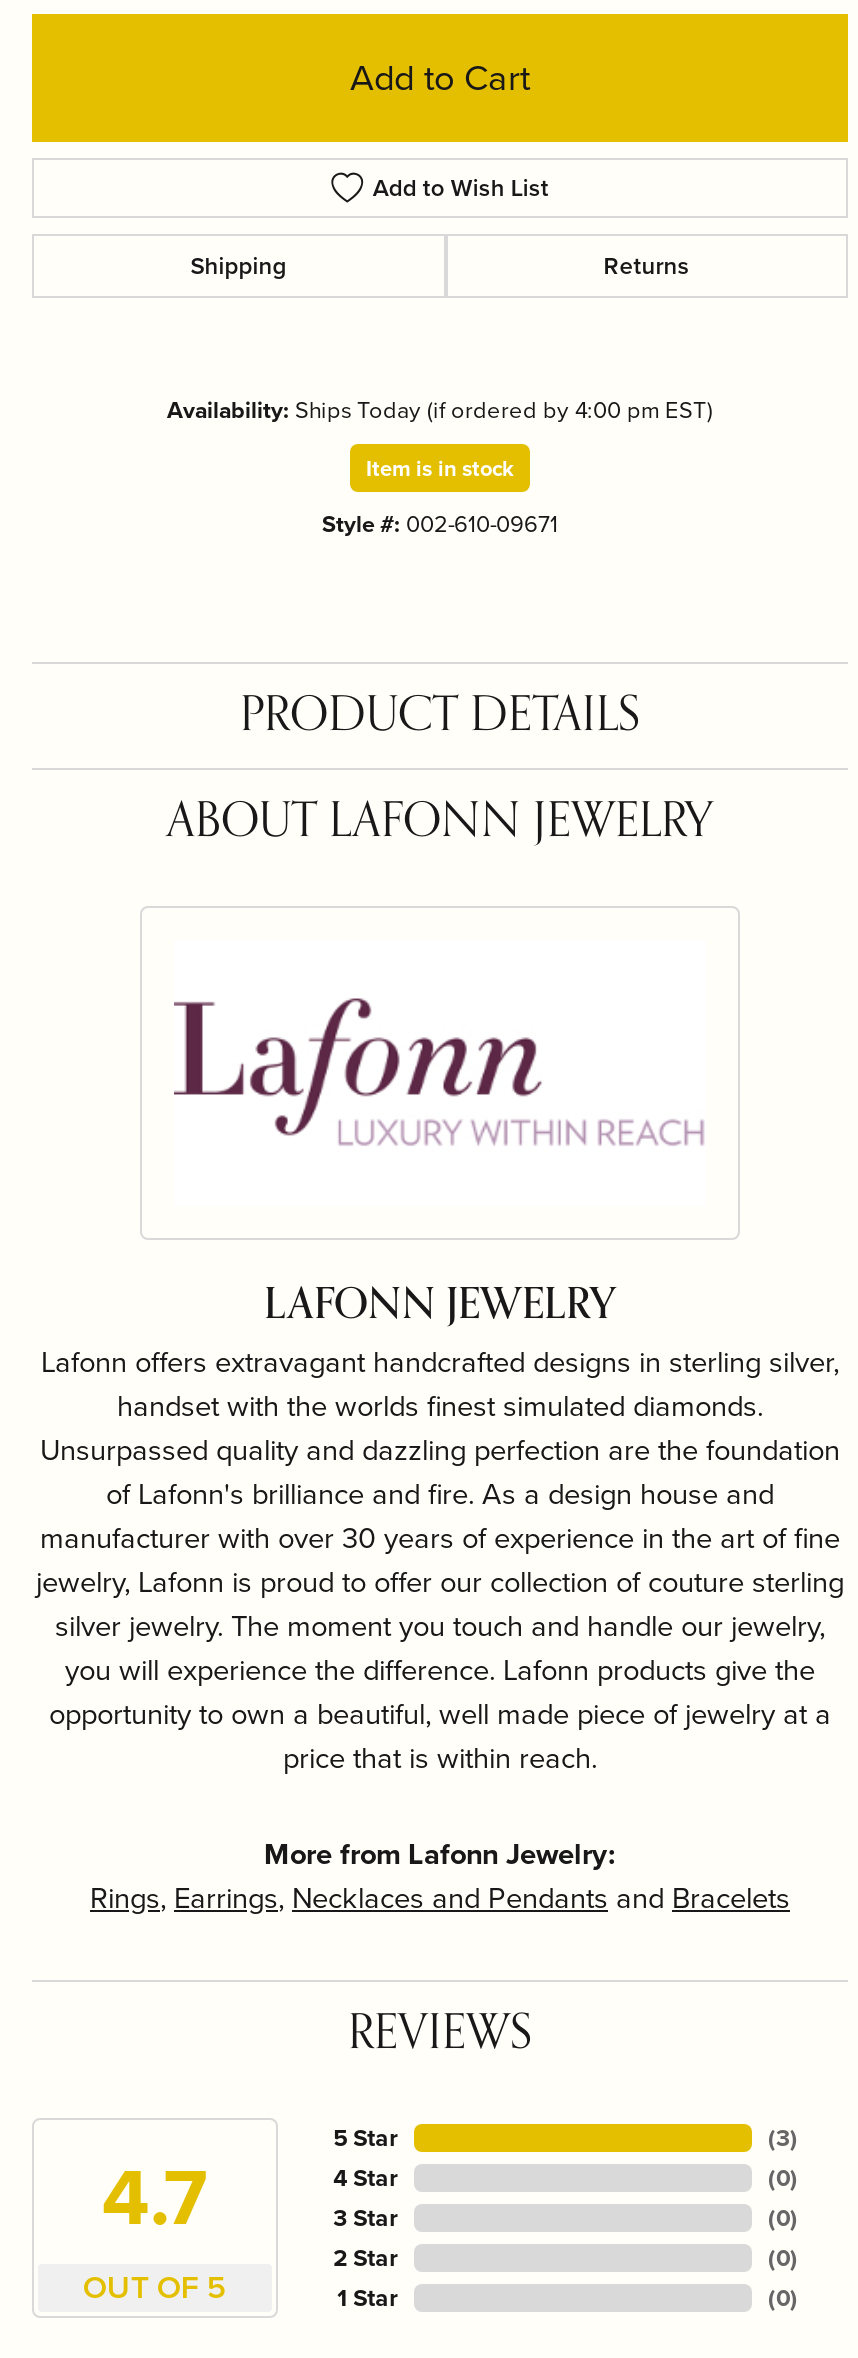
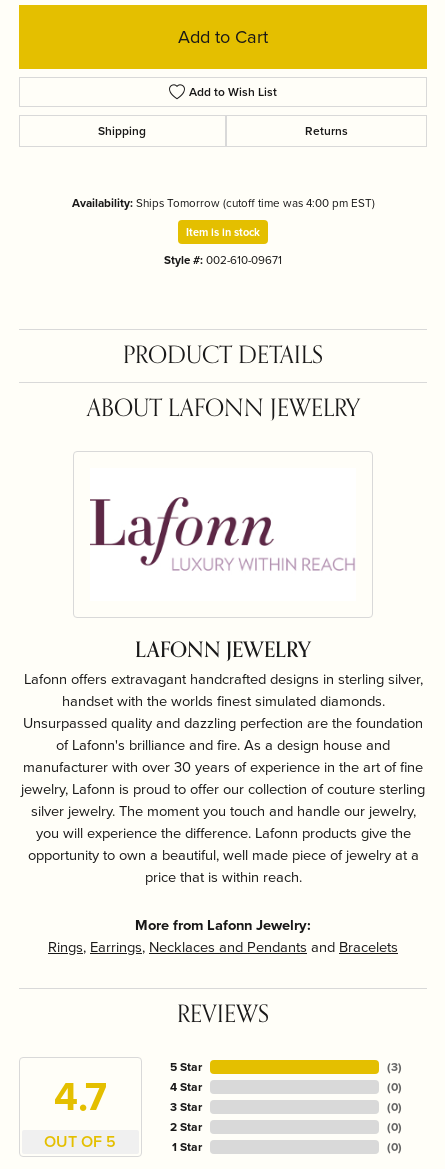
[167,392,713,428] Availability: Ships Today (if ordered by 4:00 pm EST) -> [71,194,374,212] Availability: Ships Tomorrow (cutoff time was 4:00 pm EST)

